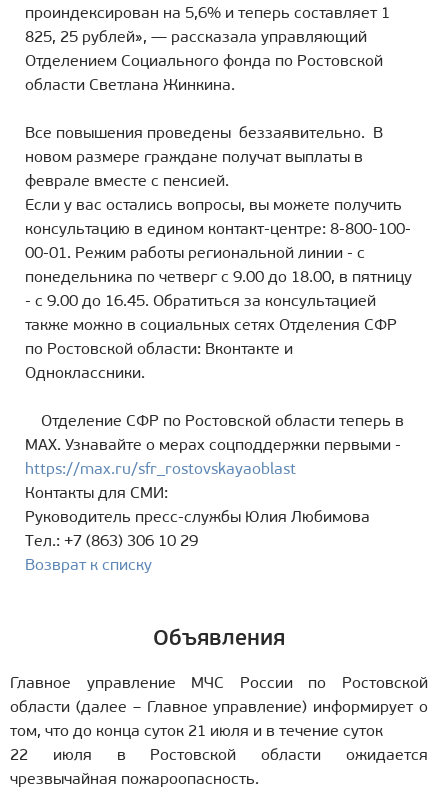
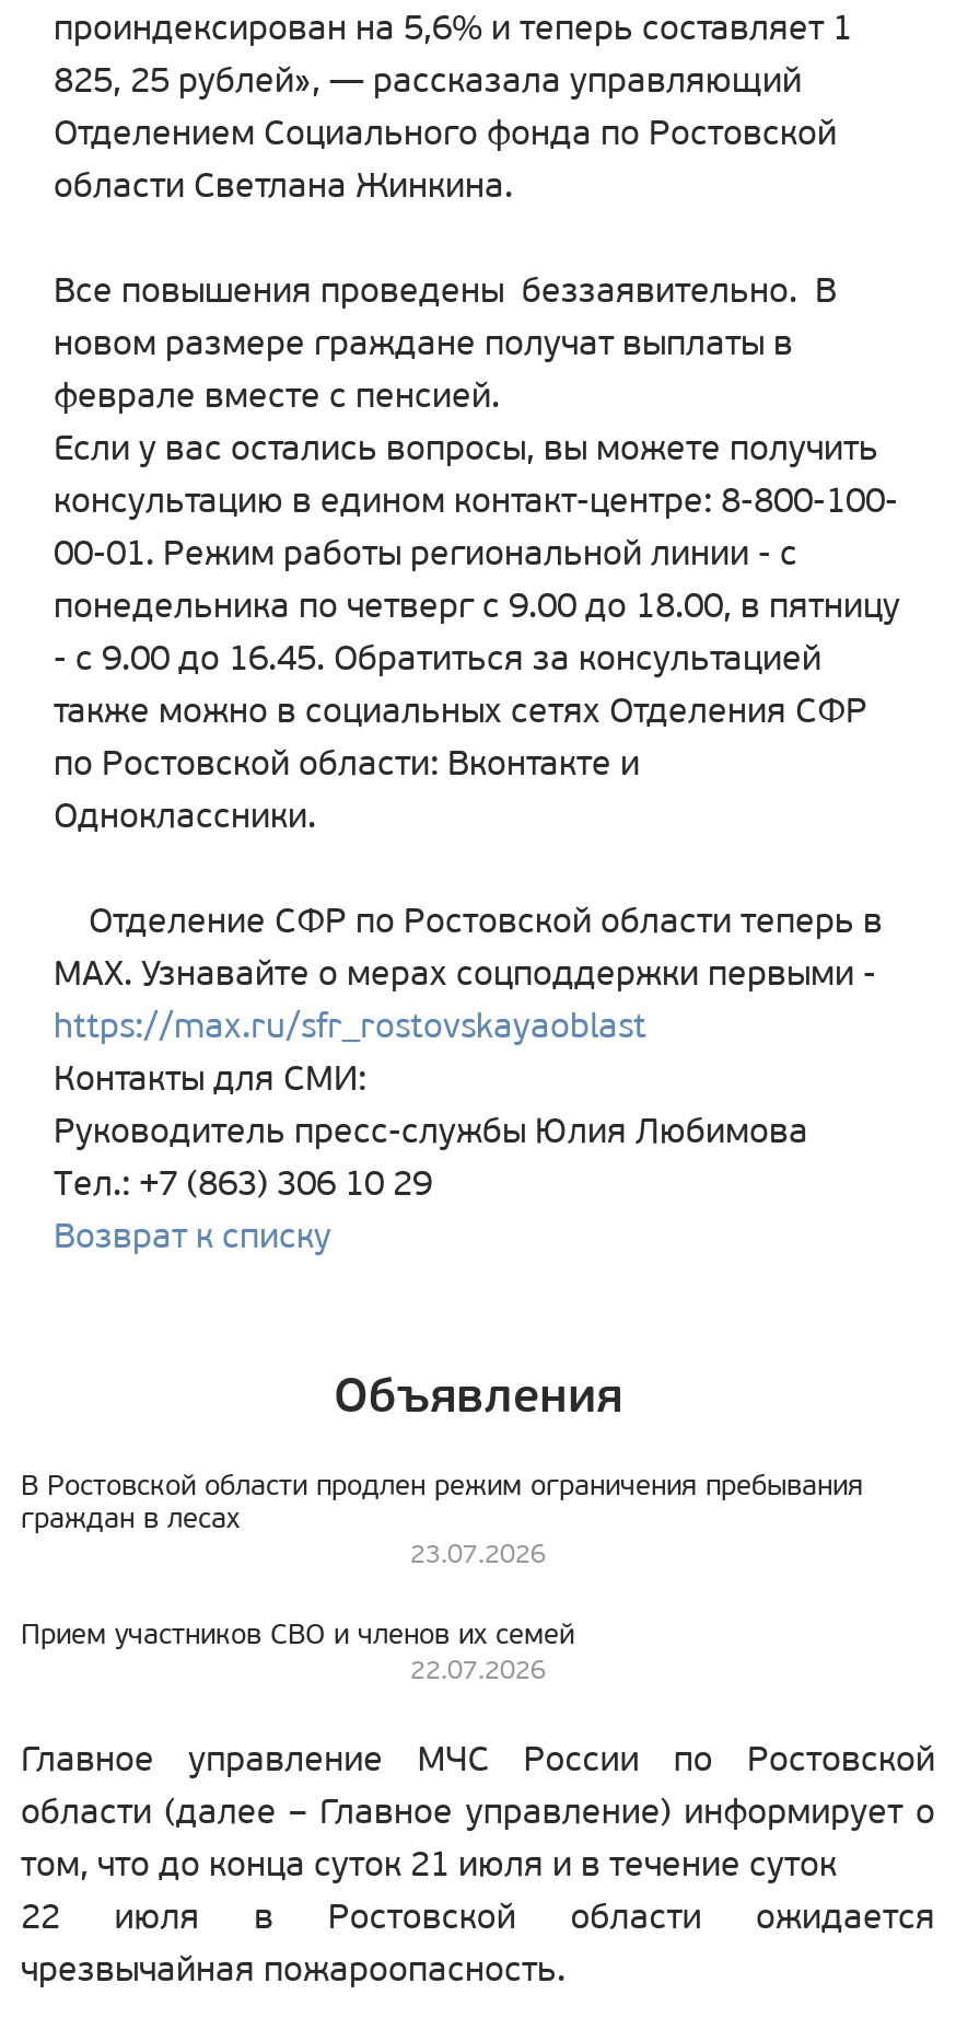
none -> [21,1469,863,1685] В Ростовской области продлен режим ограничения пребывания | граждан в лесах | 23.07.2026 | Прием участников СВО и членов их семей | 22.07.2026

